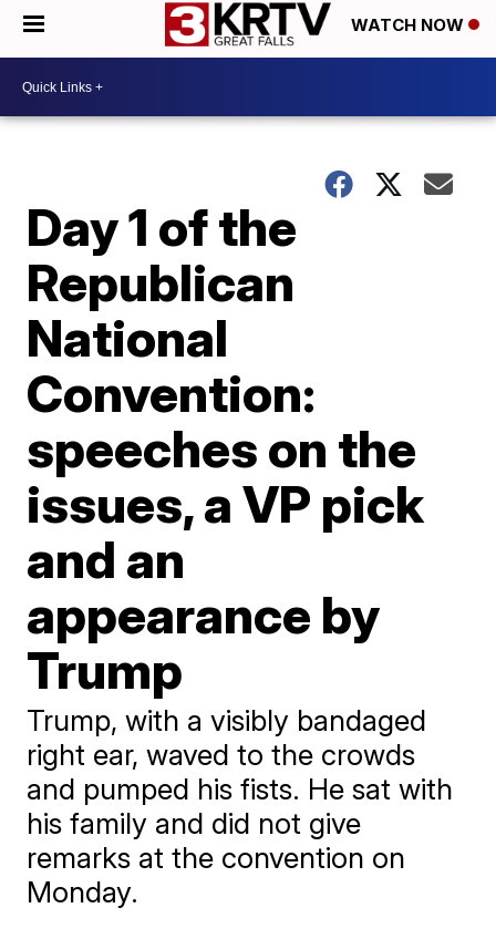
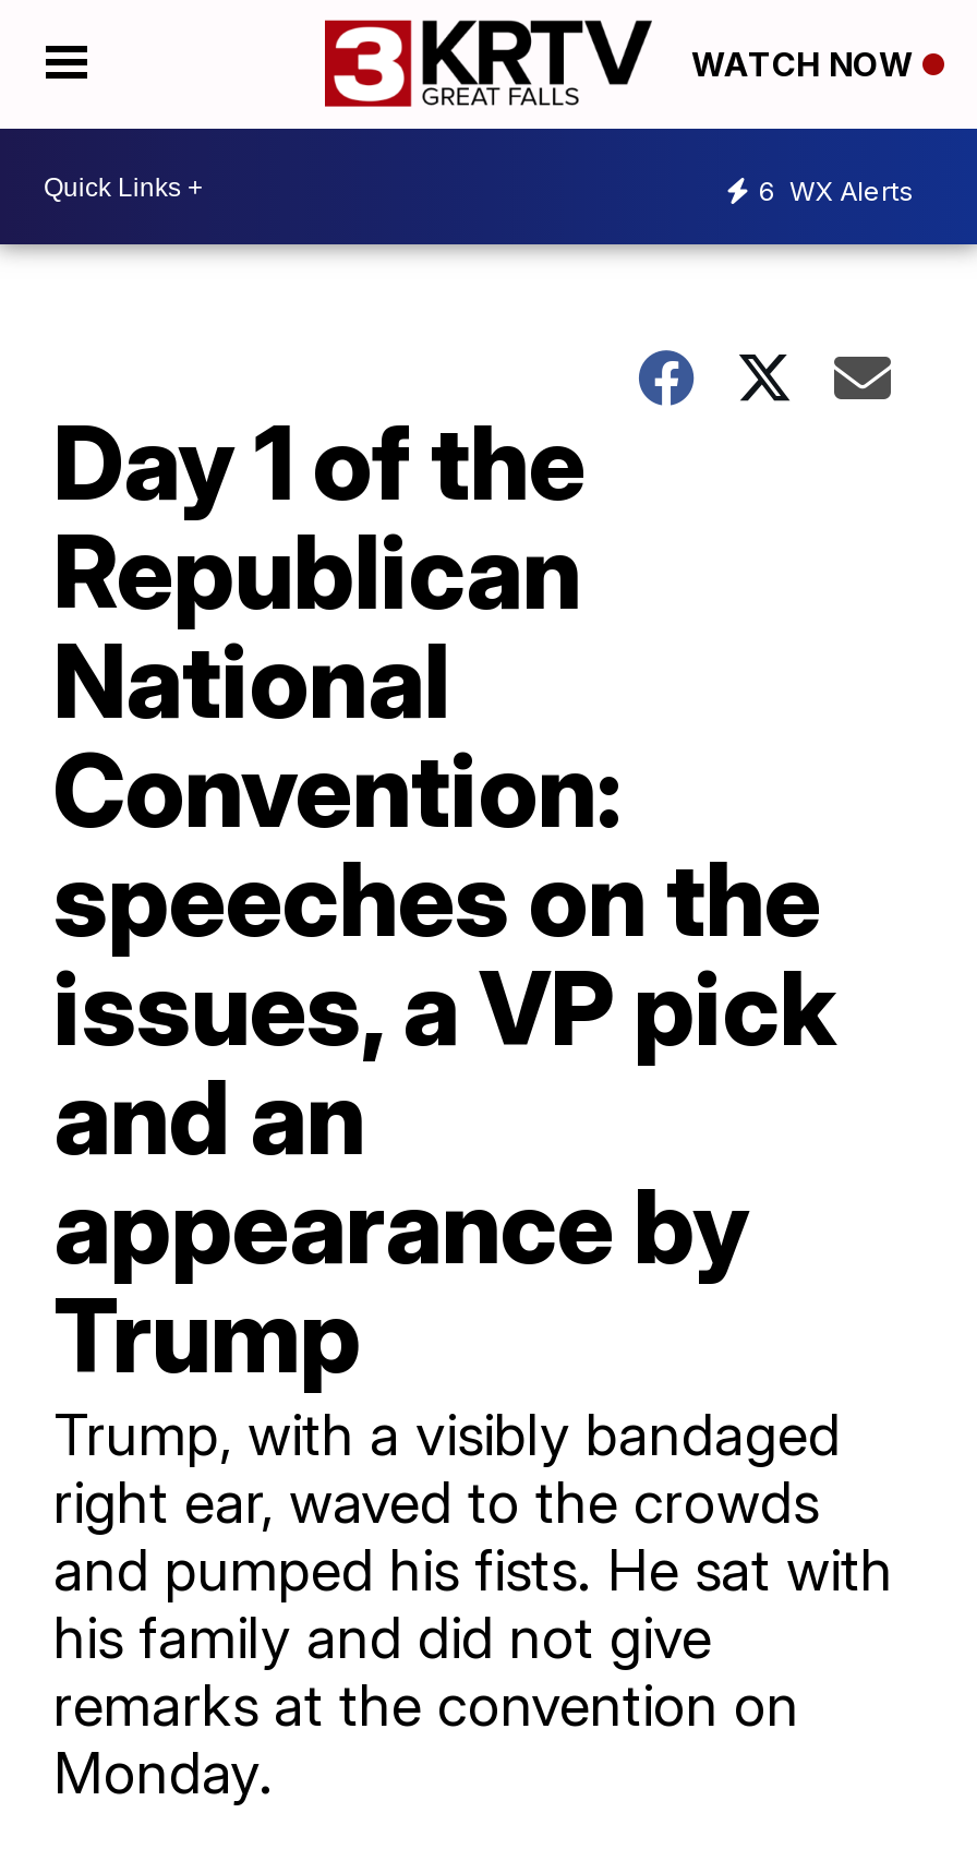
none -> [759,173,914,206] 6 WX Alerts

